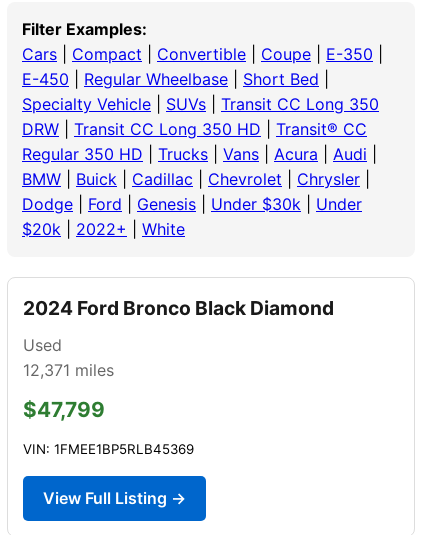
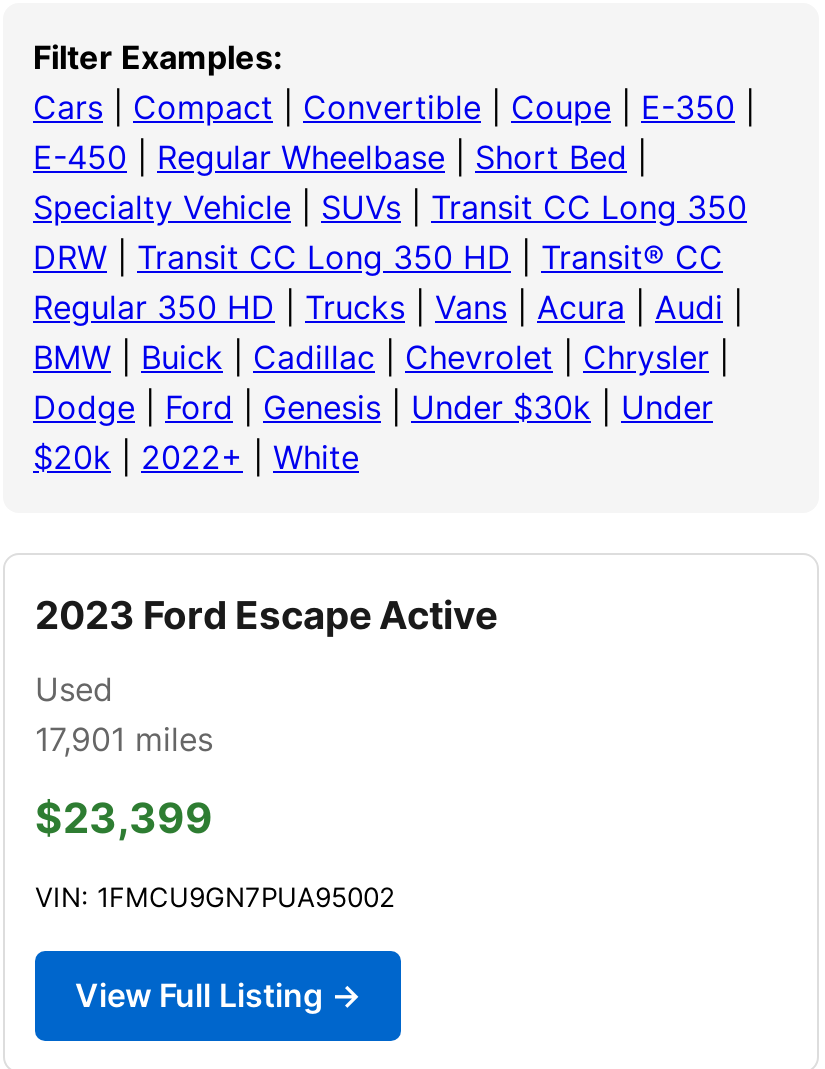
[23,296,334,320] 2024 Ford Bronco Black Diamond -> [35,591,497,639] 2023 Ford Escape Active
[23,360,114,380] 12,371 miles -> [35,719,213,759] 17,901 miles
[23,397,105,422] $47,799 -> [35,793,213,843] $23,399
[23,441,194,457] VIN: 1FMEE1BP5RLB45369 -> [35,881,395,913] VIN: 1FMCU9GN7PUA95002

